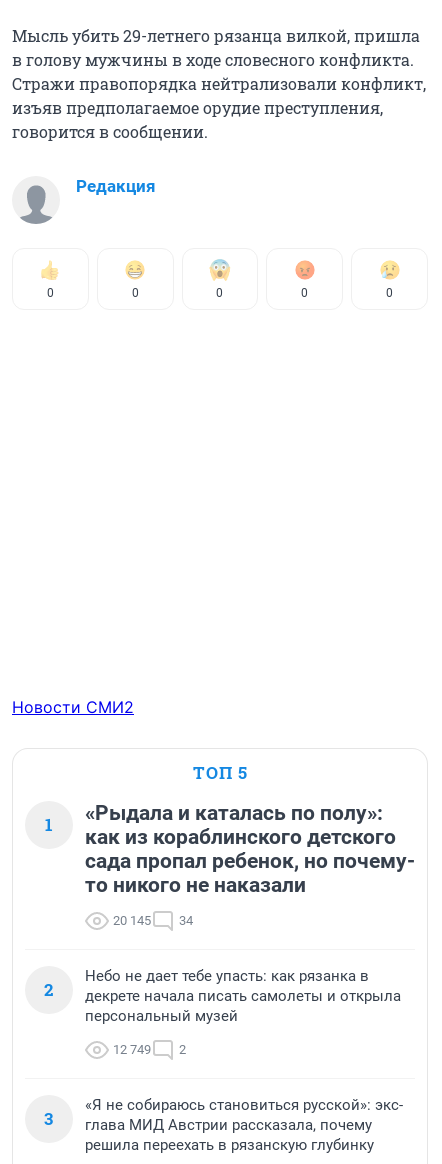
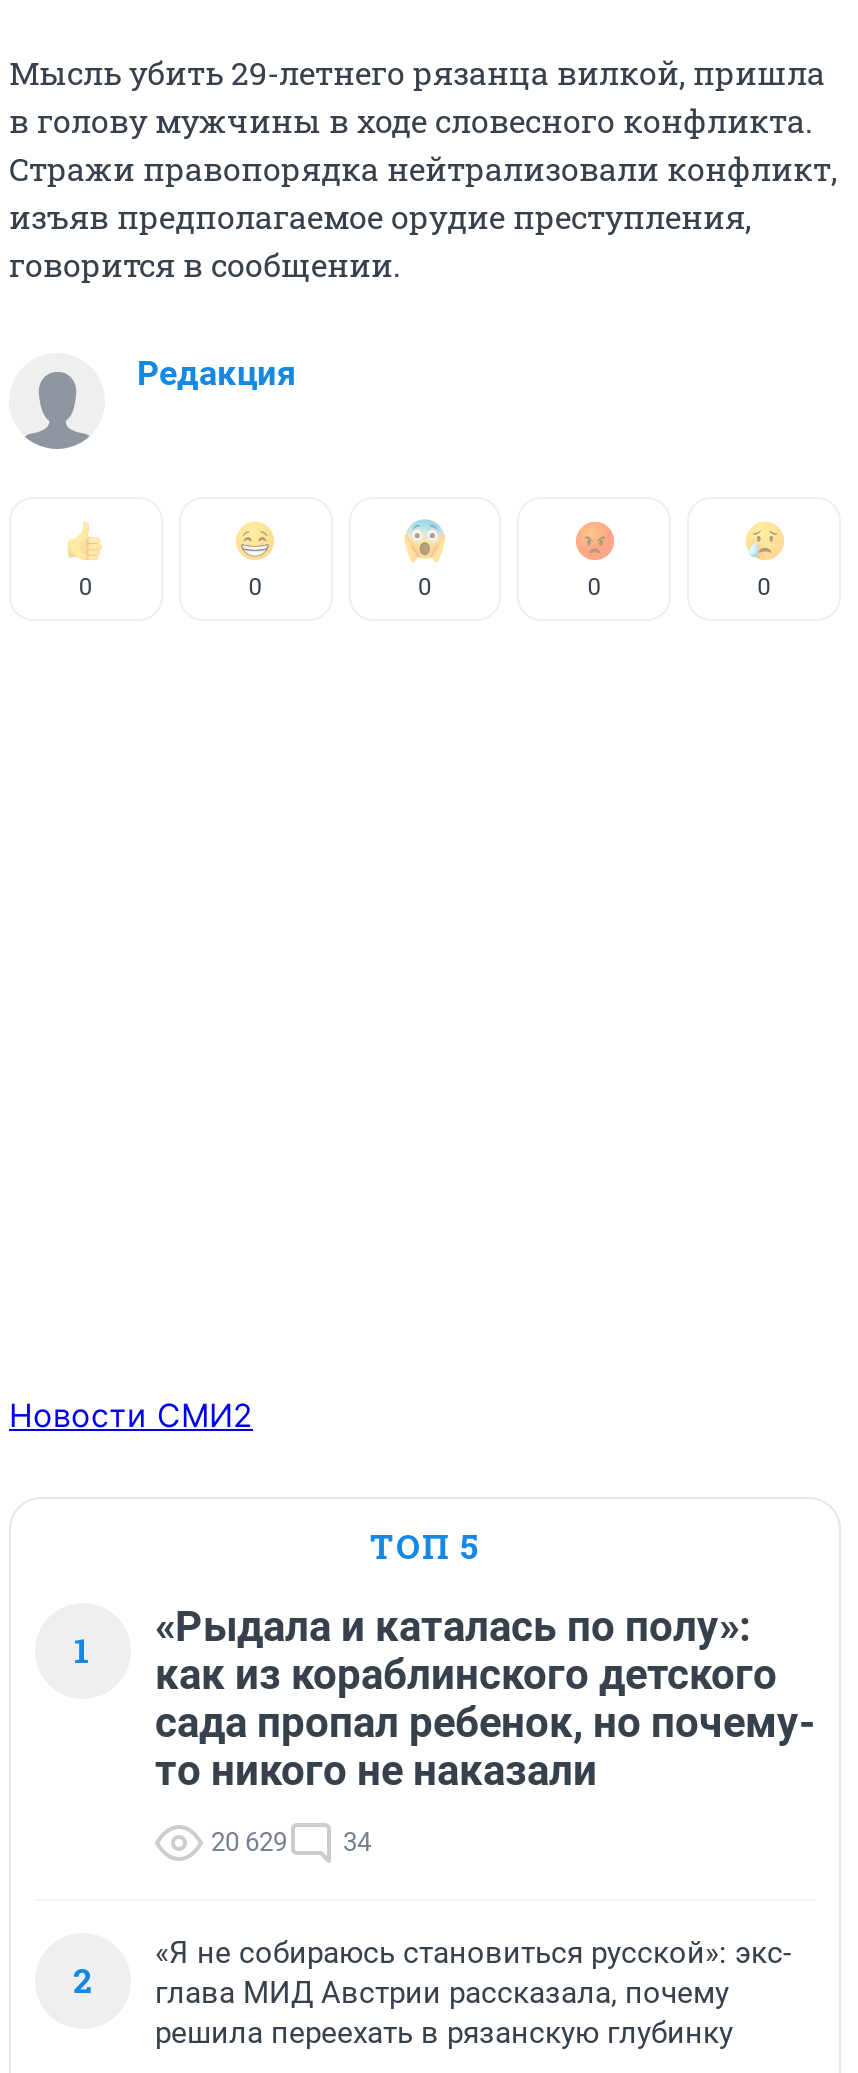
[113,913,193,928] 20 145 34 -> [211,1826,371,1856] 20 629 34
[44,967,401,1130] Небо не дает тебе упасть: как рязанка в | декрете начала писать самолеты и открыла | персональный музей | 12 749 | 2 | 3 -> none

